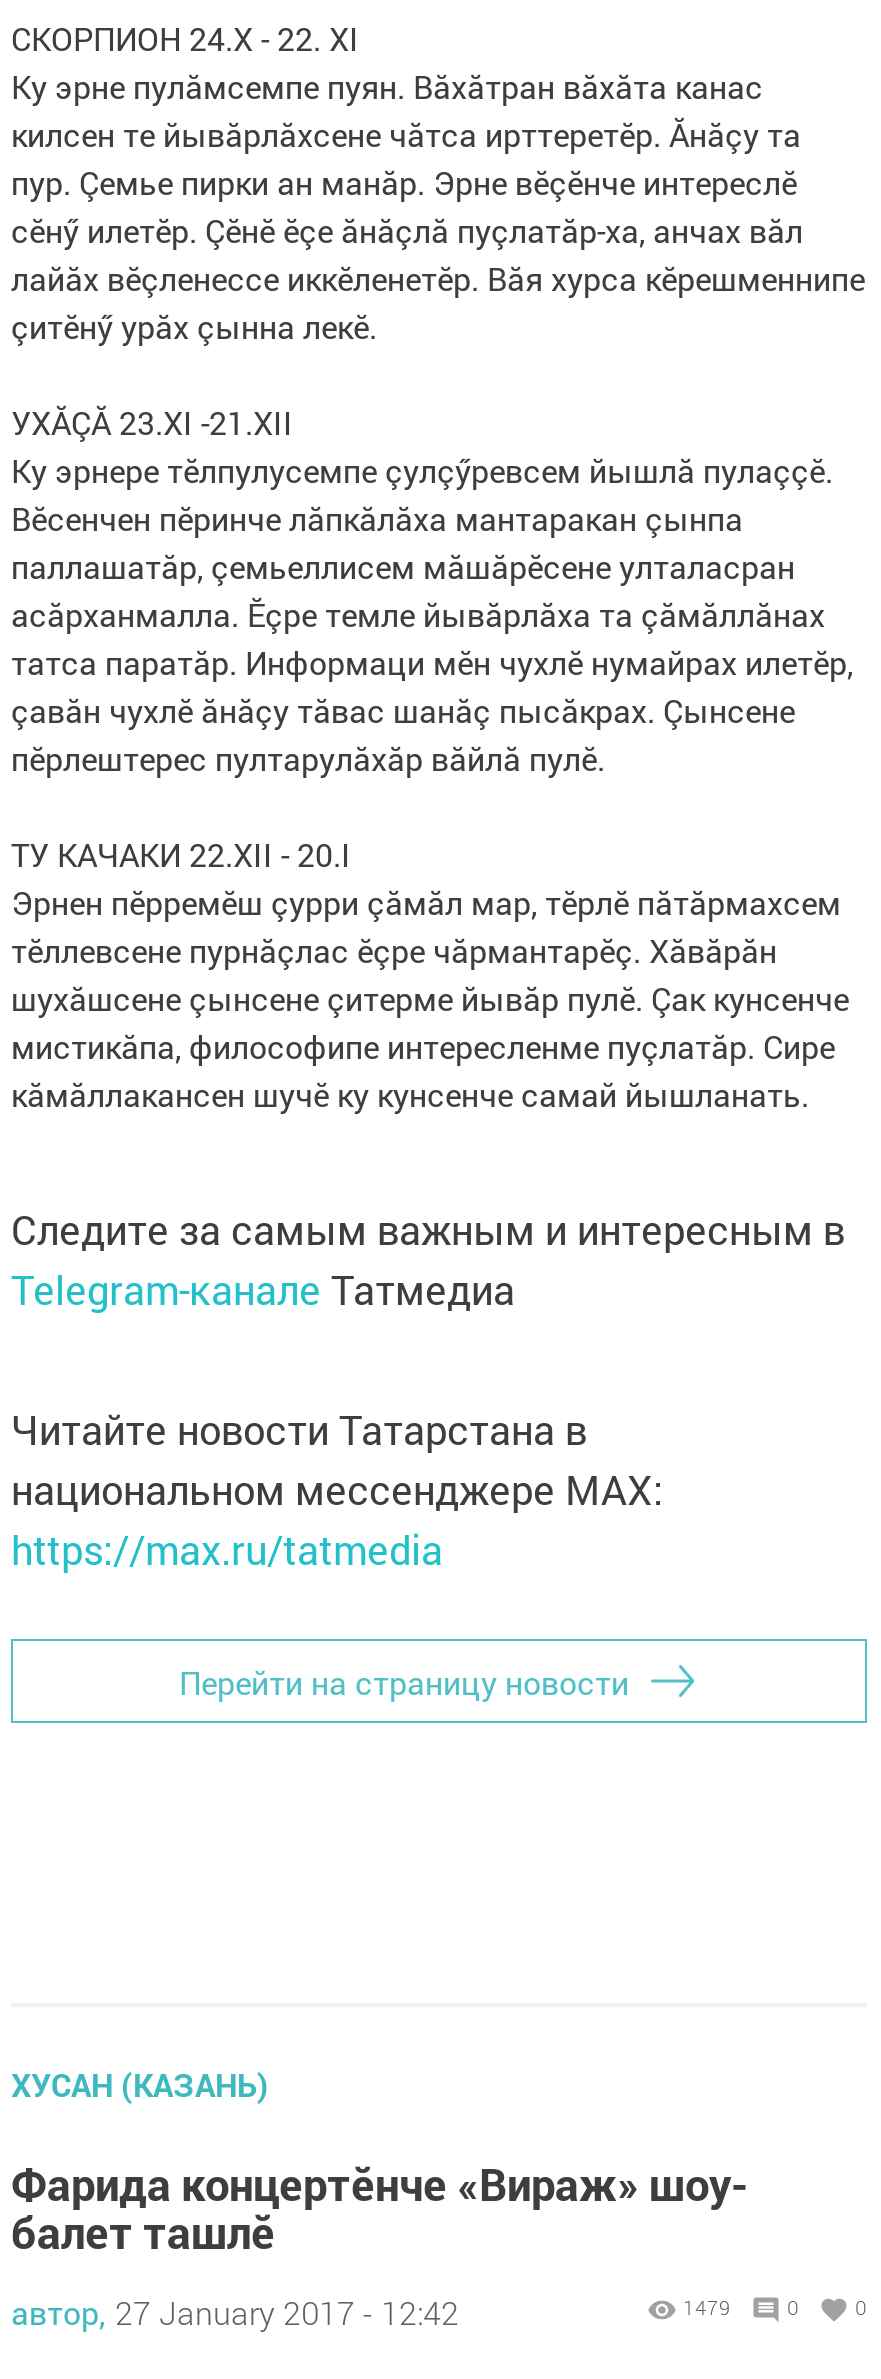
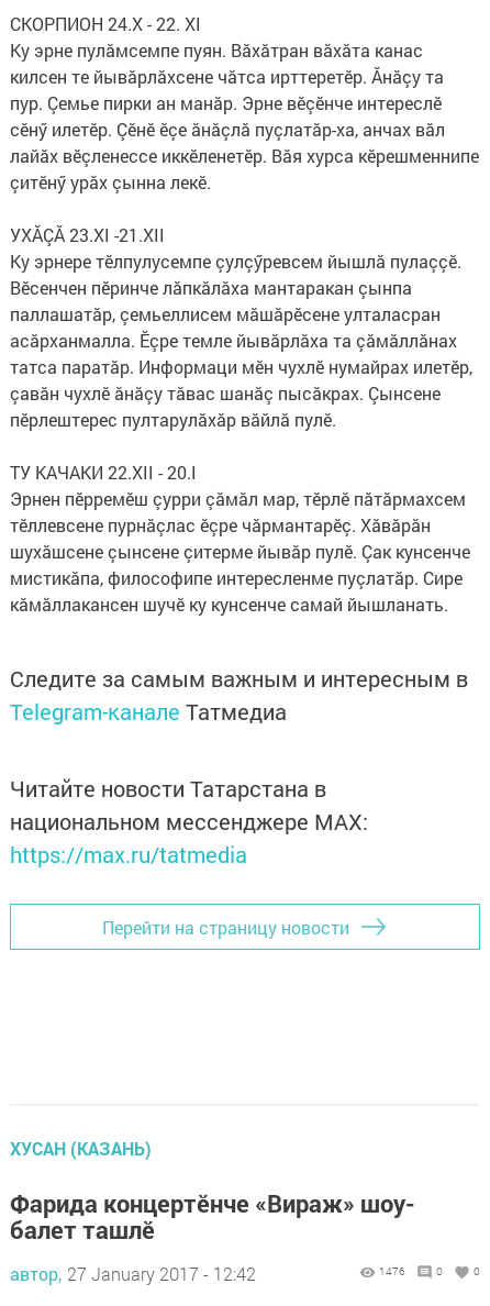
[683,2296,731,2322] 1479 -> [379,1265,405,1279] 1476

